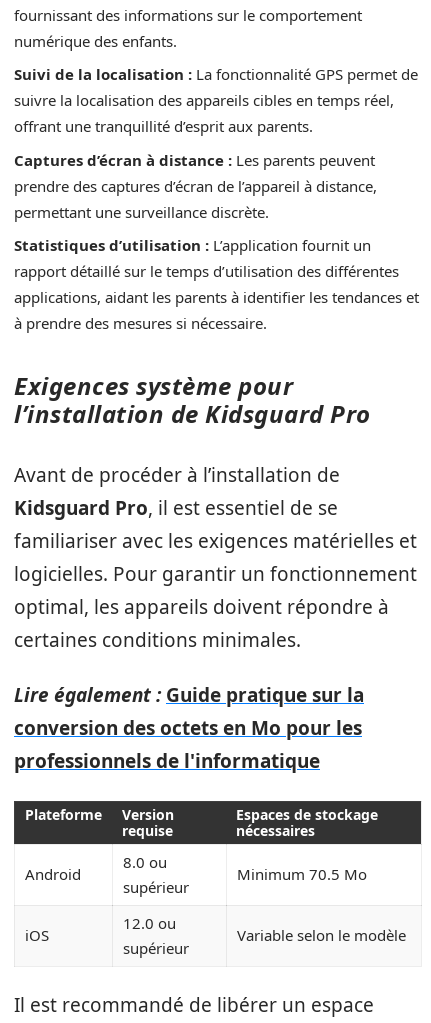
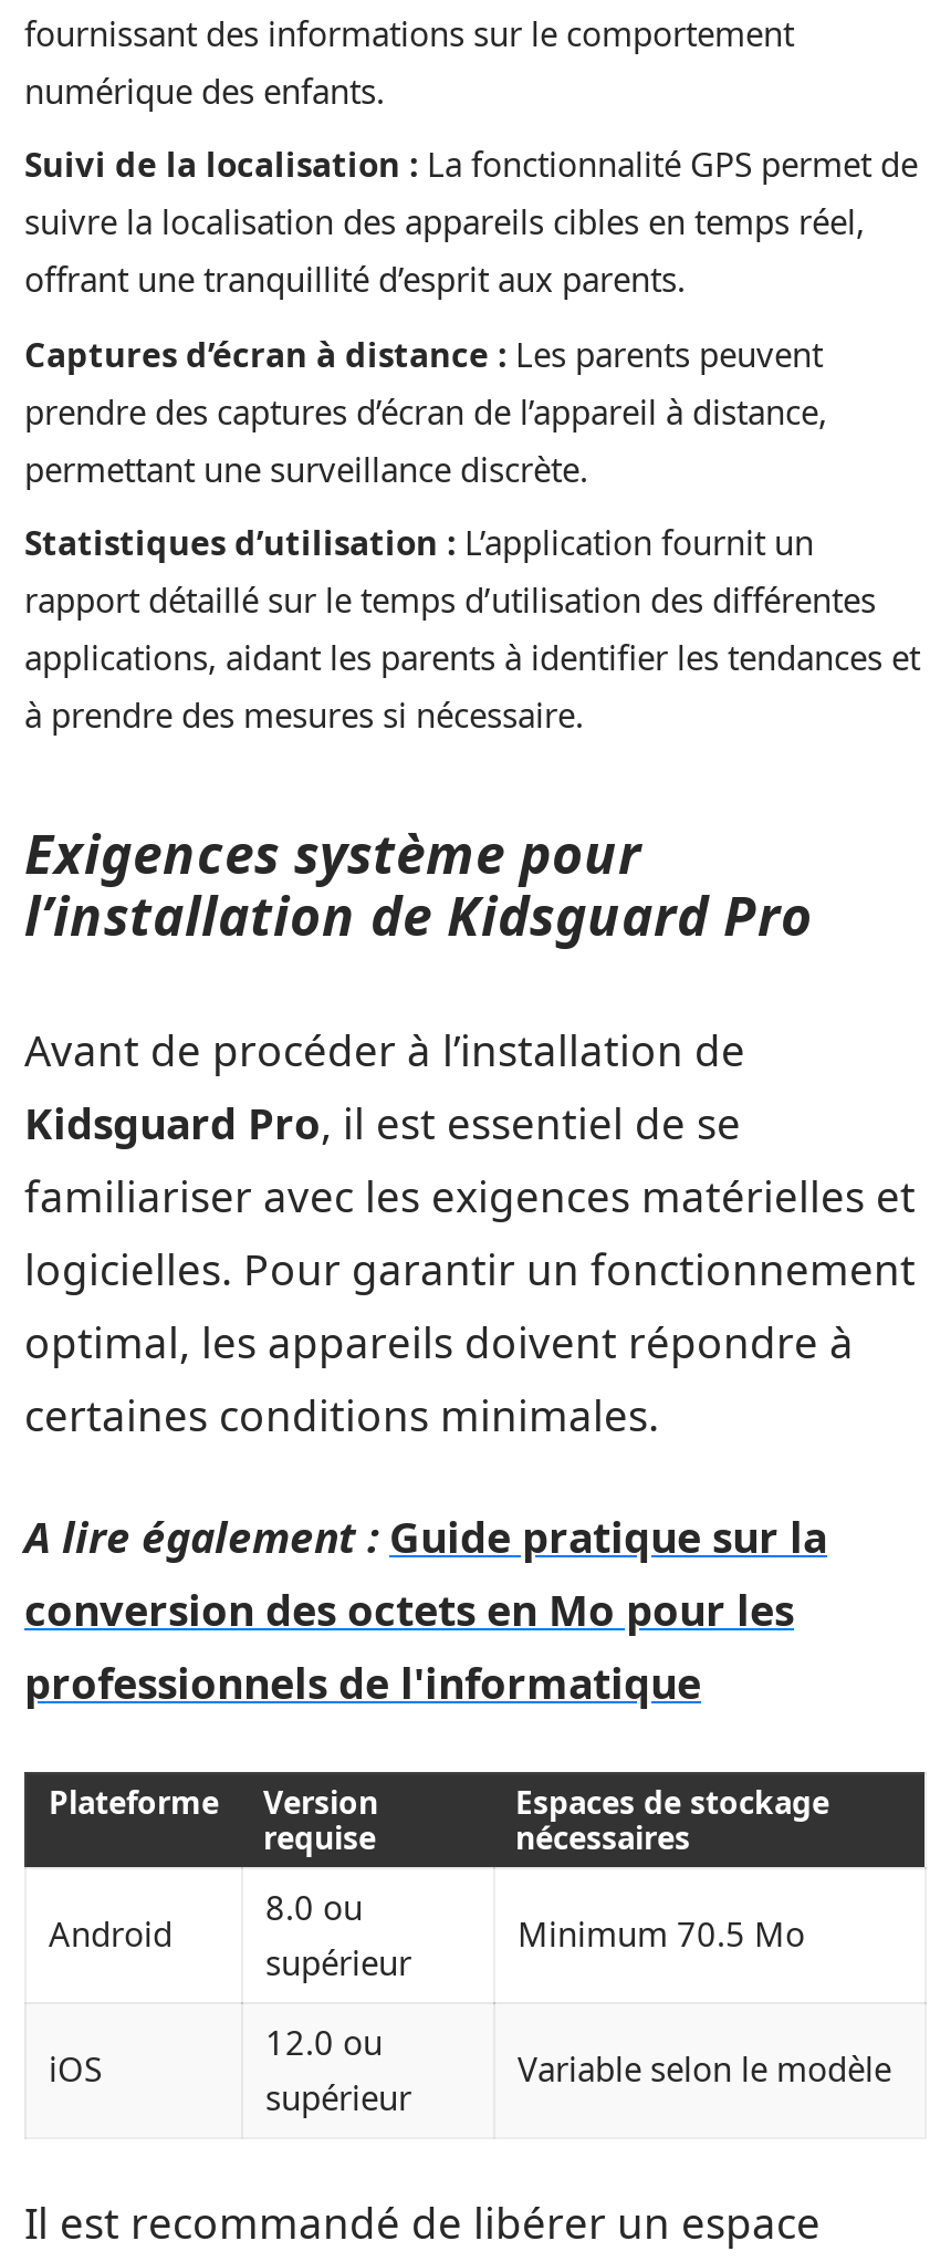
[14,682,364,708] Lire également : Guide pratique sur la -> [24,1509,827,1566] A lire également : Guide pratique sur la

